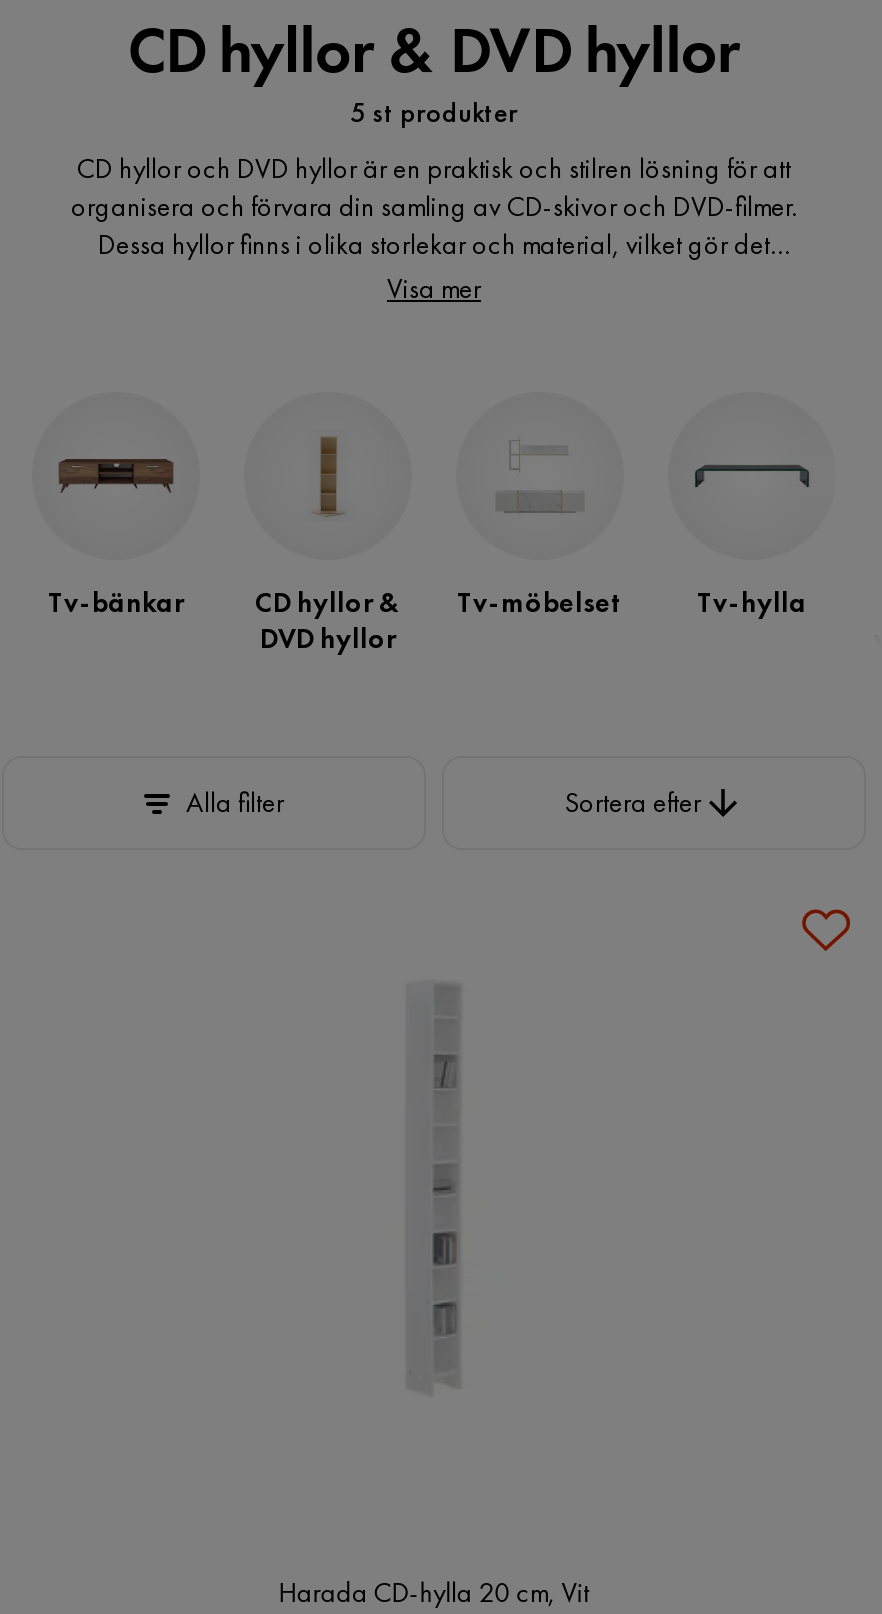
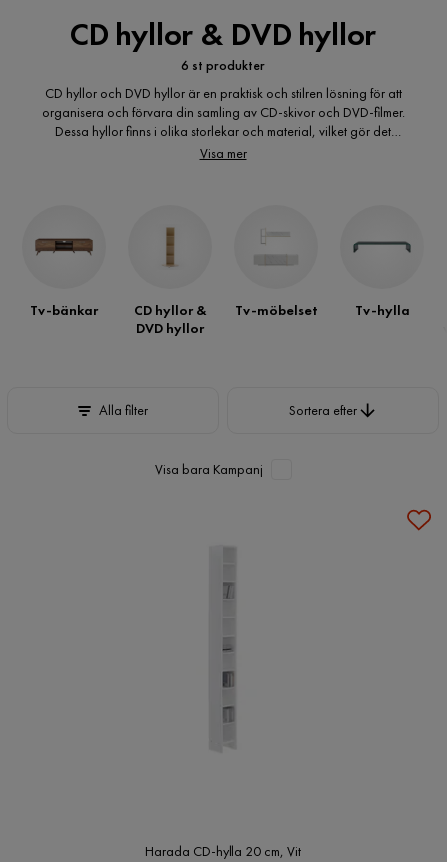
[350,94,518,130] 5 st produkter -> [181,56,265,74] 6 st produkter
none -> [154,459,262,477] Visa bara Kampanj

